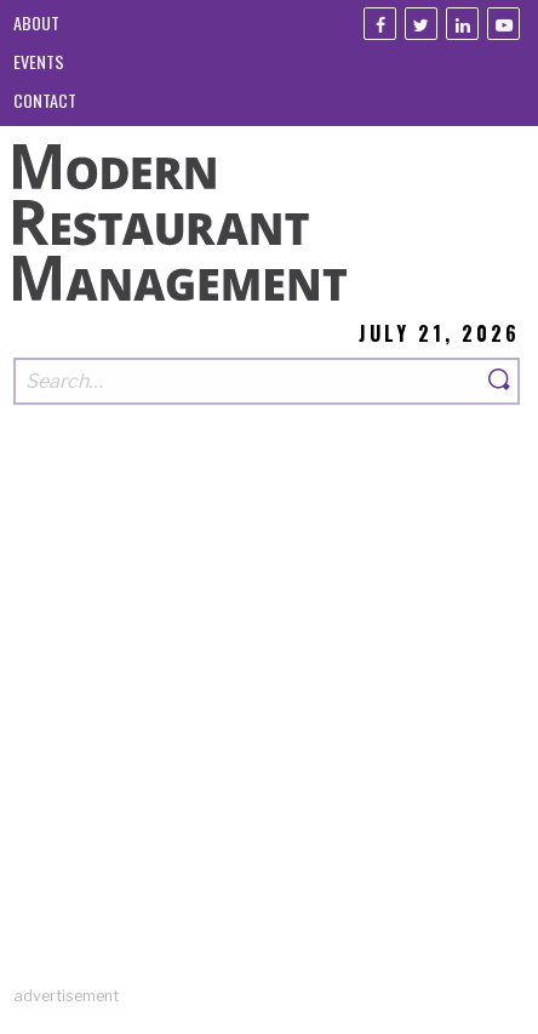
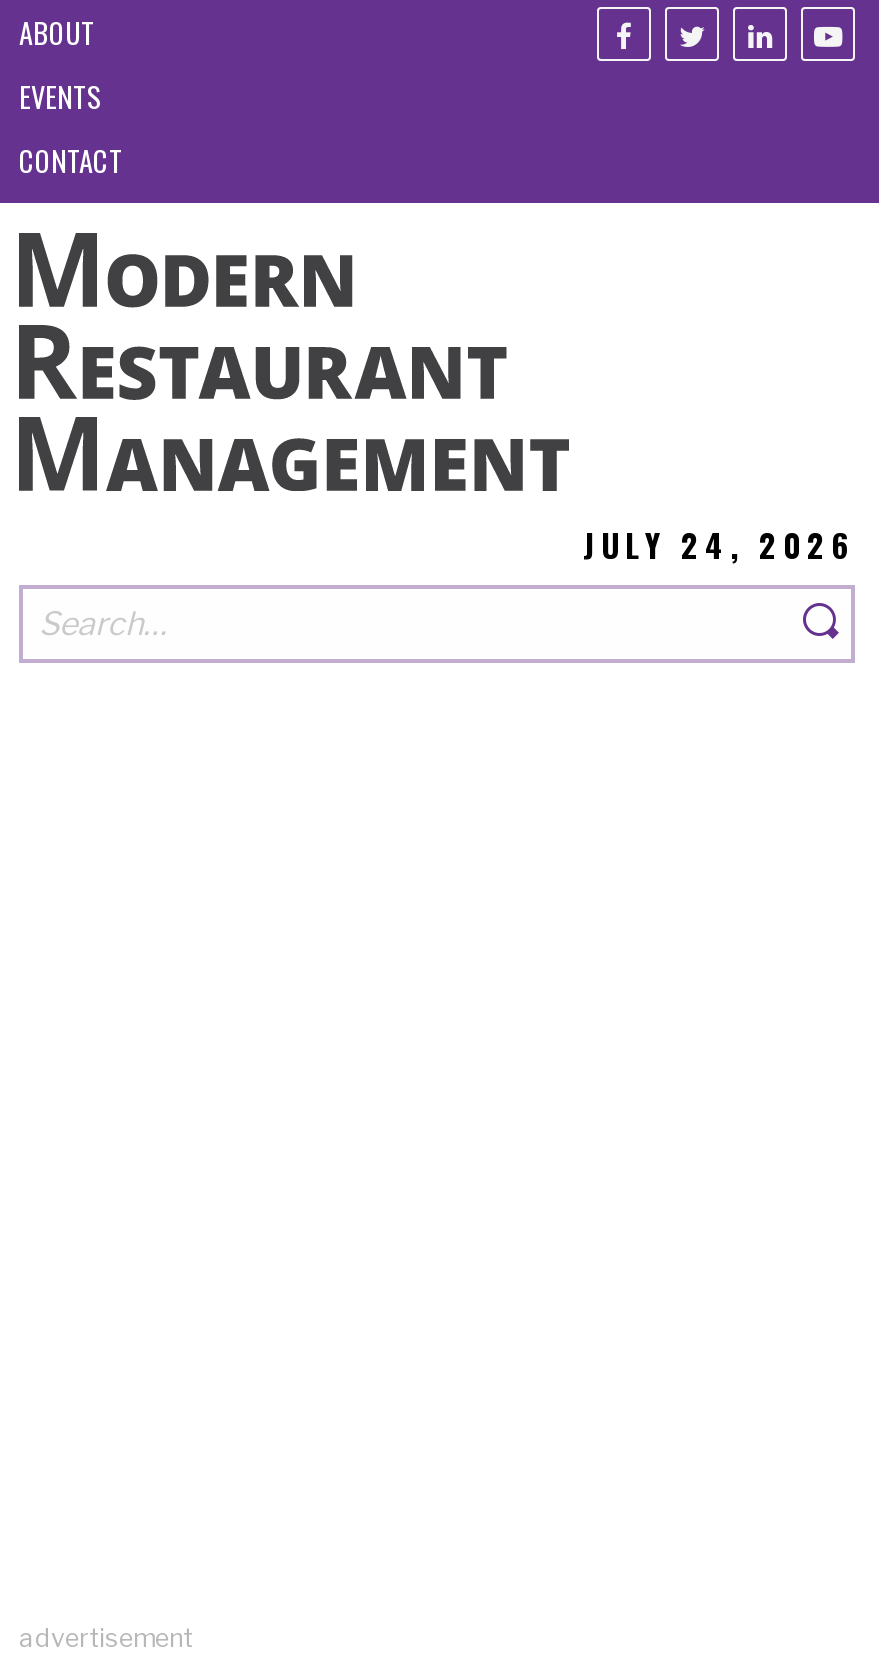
[359,319,520,348] JULY 21, 2026 -> [583,521,855,569] JULY 24, 2026

